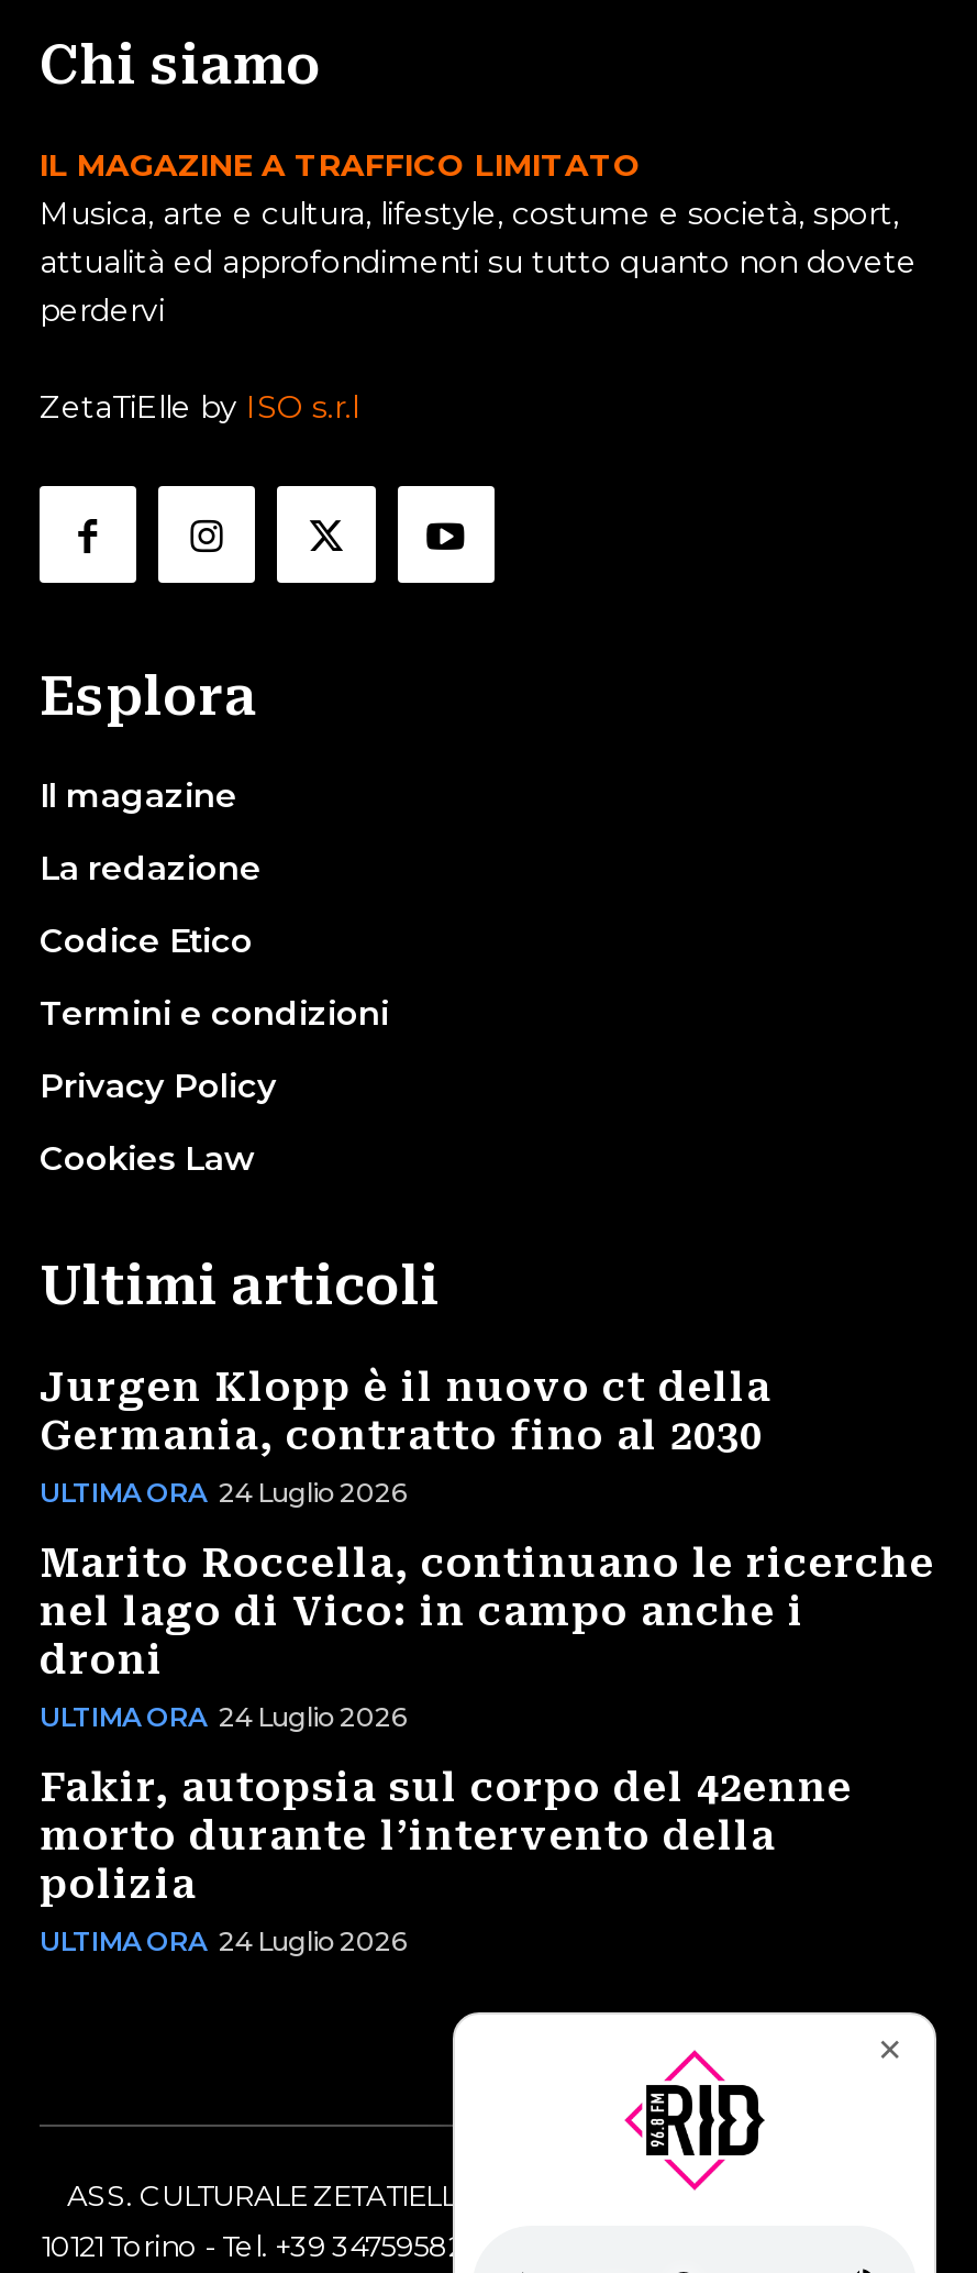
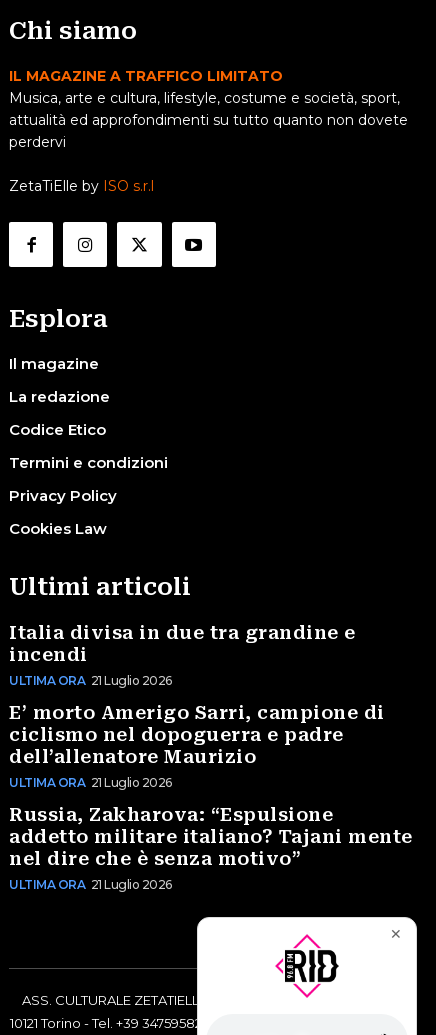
[40,1364,771,1509] Jurgen Klopp è il nuovo ct della | Germania, contratto fino al 2030 | ULTIMA ORA 24 Luglio 2026 -> [9,622,355,688] Italia divisa in due tra grandine e | incendi | ULTIMA ORA 21 Luglio 2026
[40,1540,935,1733] Marito Roccella, continuano le ricerche | nel lago di Vico: in campo anche i | droni | ULTIMA ORA 24 Luglio 2026 -> [9,702,384,790] E’ morto Amerigo Sarri, campione di | ciclismo nel dopoguerra e padre | dell’allenatore Maurizio | ULTIMA ORA 21 Luglio 2026
[40,1764,853,1958] Fakir, autopsia sul corpo del 42enne | morto durante l’intervento della | polizia | ULTIMA ORA 24 Luglio 2026 -> [9,804,412,892] Russia, Zakharova: “Espulsione | addetto militare italiano? Tajani mente | nel dire che è senza motivo” | ULTIMA ORA 21 Luglio 2026

